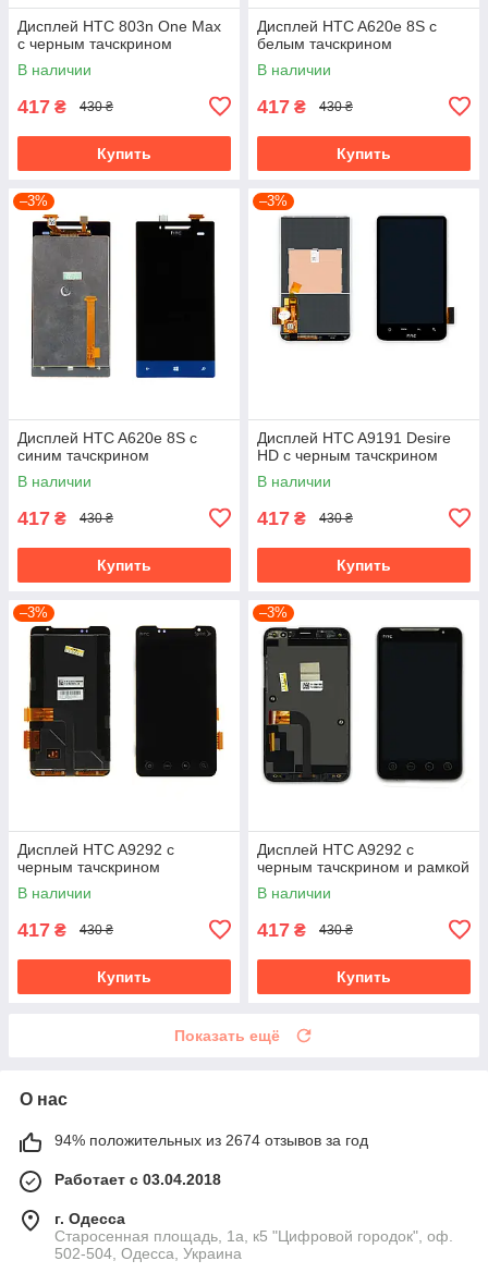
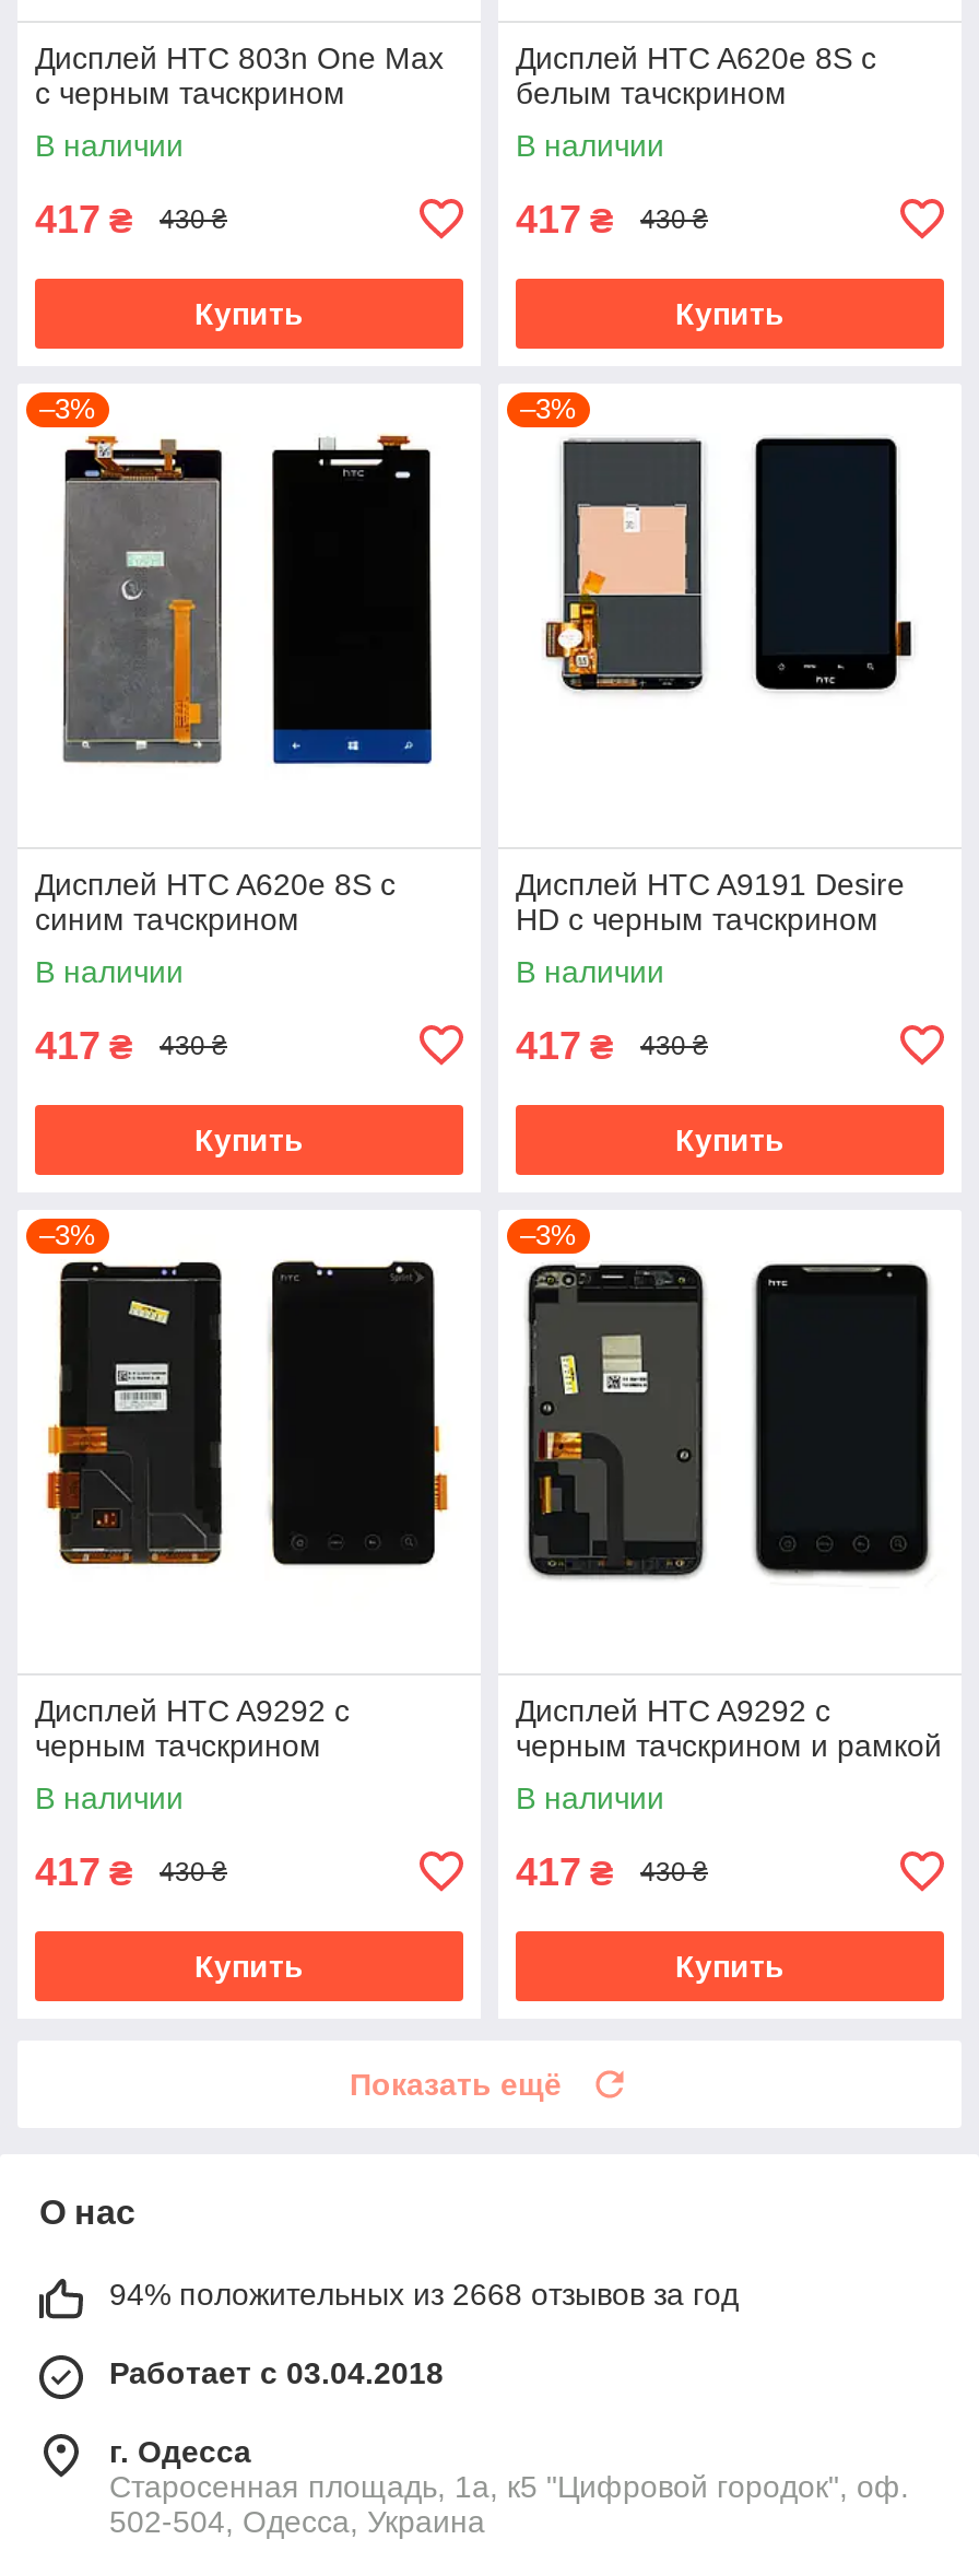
[54,1131,368,1149] 94% положительных из 2674 отзывов за год -> [109,2277,739,2312] 94% положительных из 2668 отзывов за год

